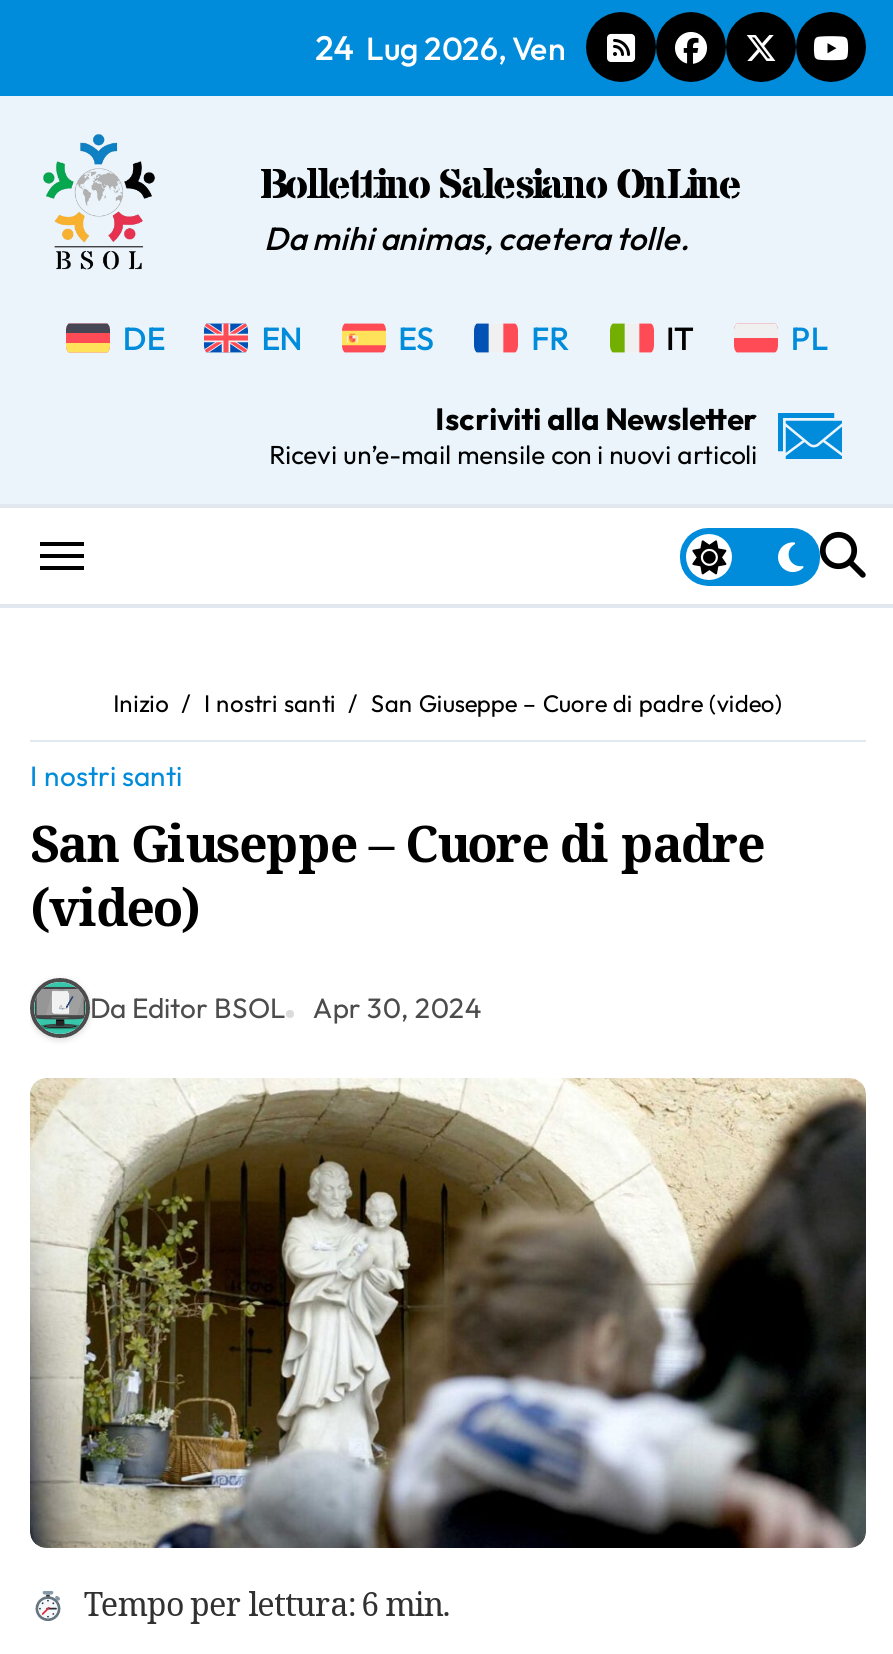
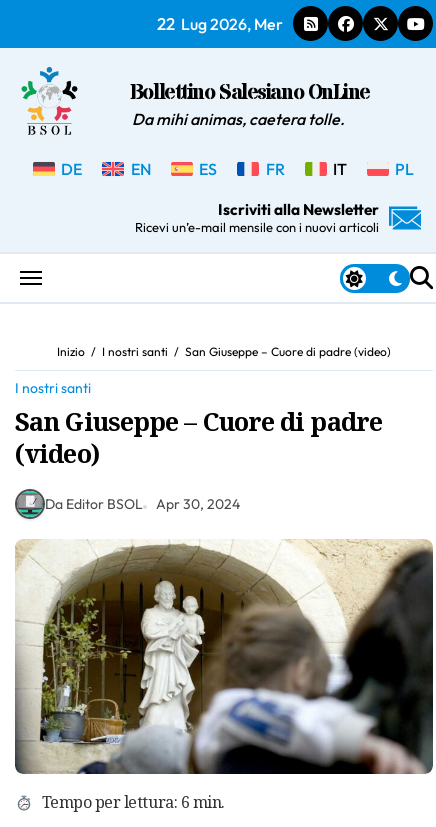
[315,27,566,69] 24 Lug 2026, Ven -> [157,13,283,34] 22 Lug 2026, Mer

